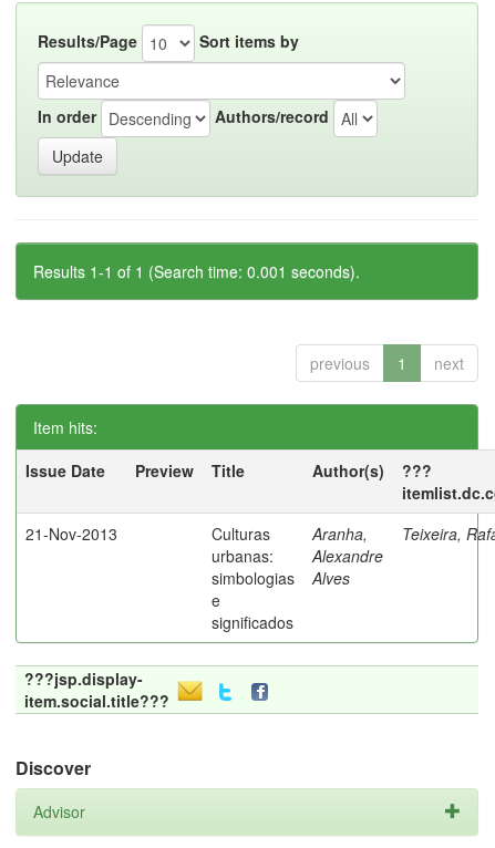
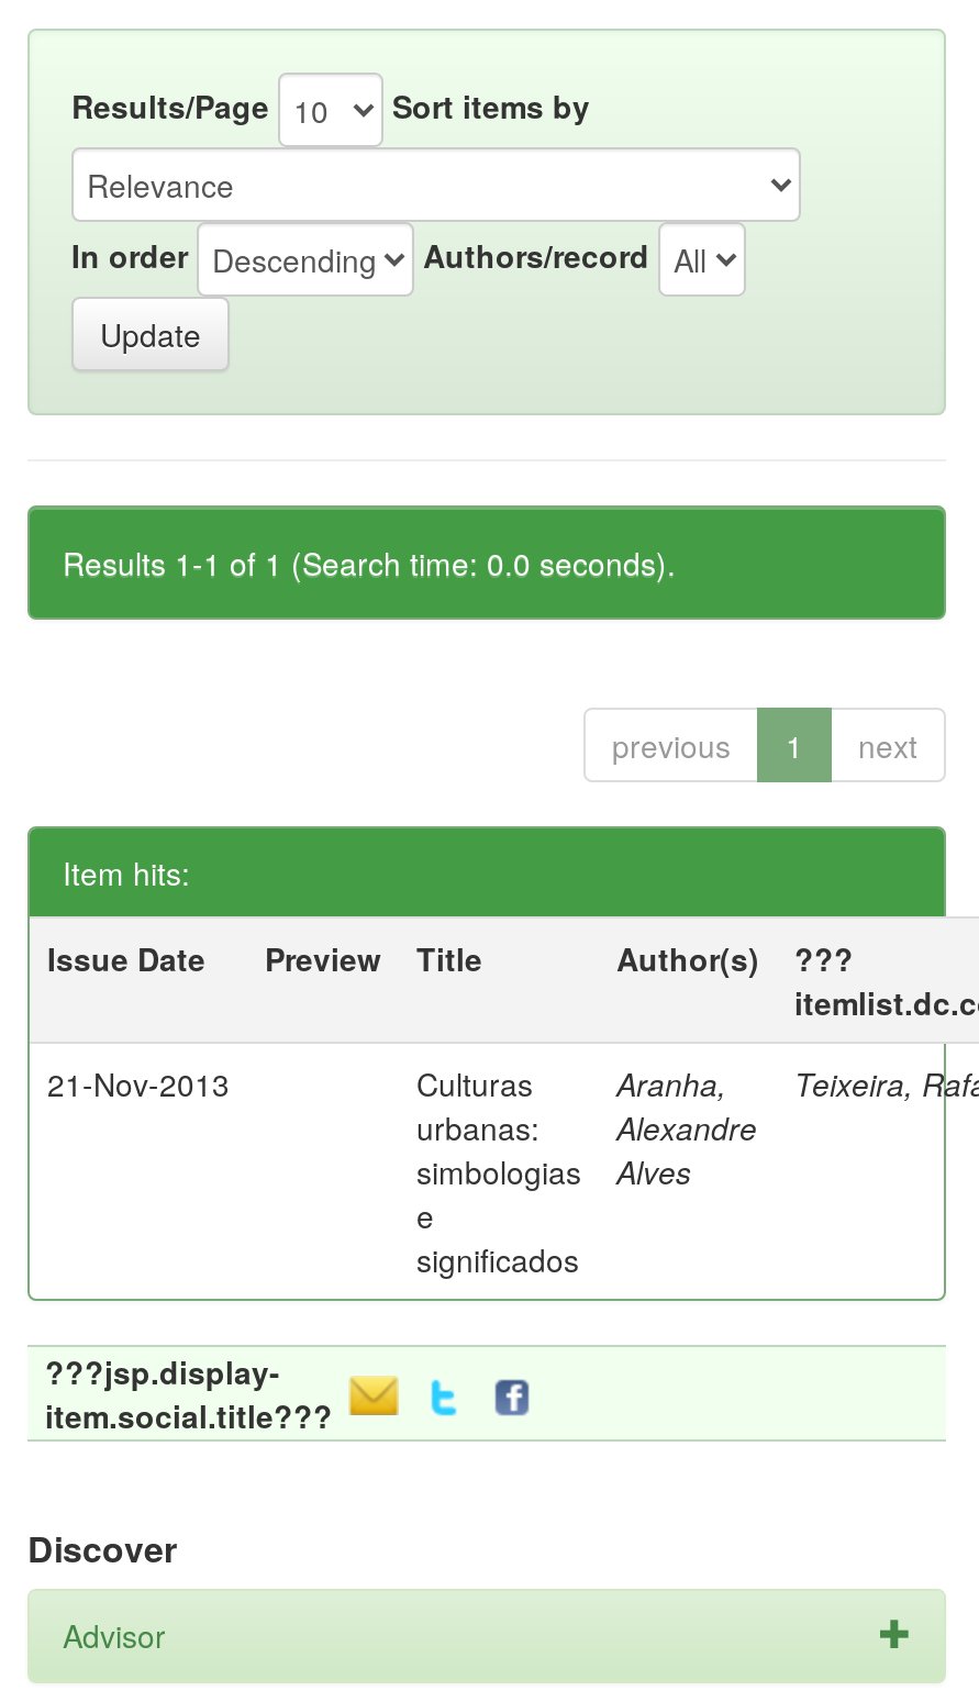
[33,260,360,282] Results 1-1 of 1 (Search time: 0.001 seconds). -> [63,541,676,585] Results 1-1 of 1 (Search time: 0.0 seconds).

